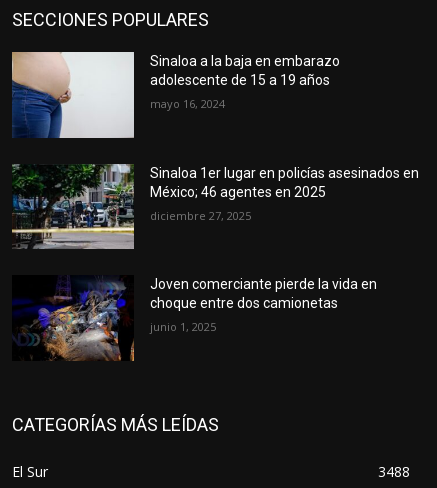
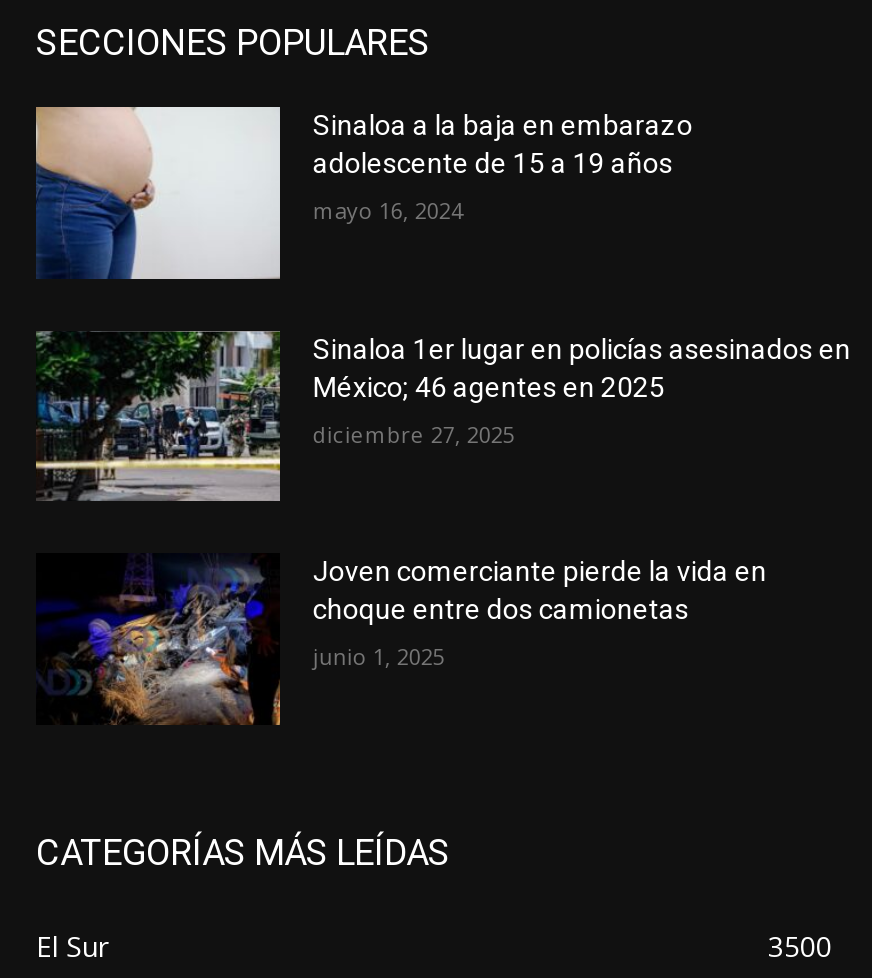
[378,462,410,481] 3488 -> [768,927,832,965] 3500

